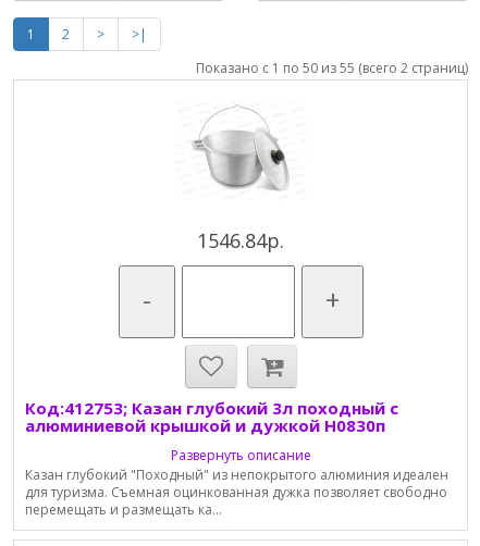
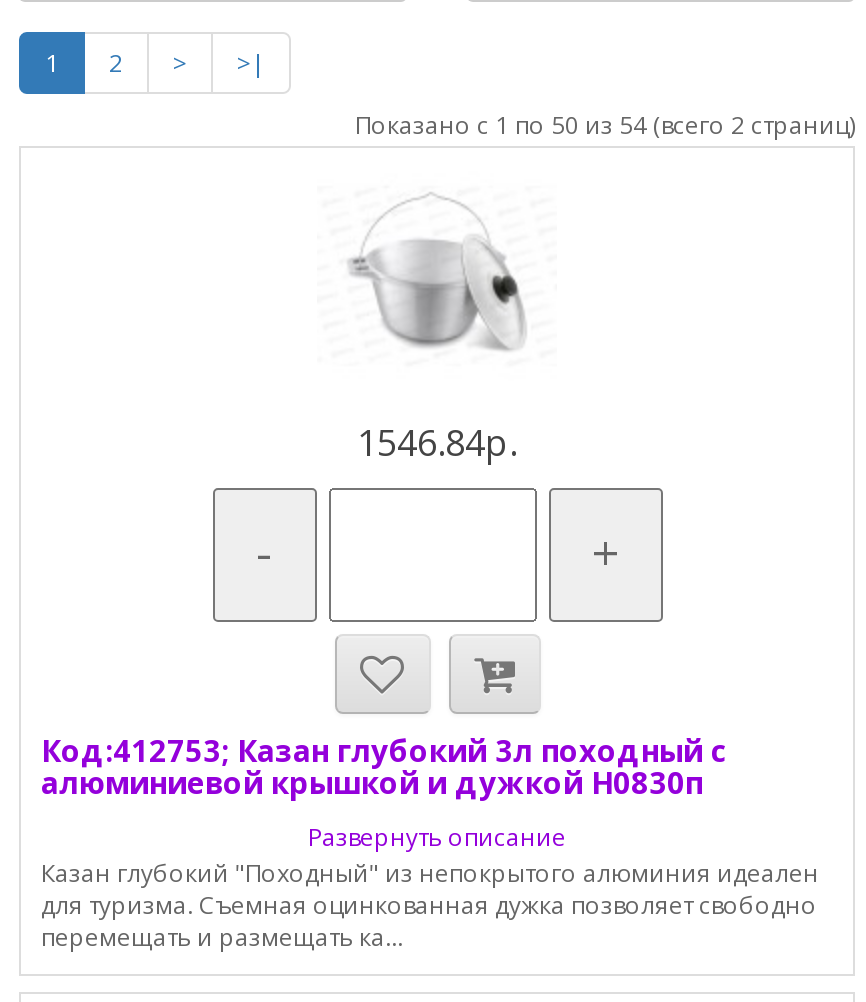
[196,59,468,77] Показано с 1 по 50 из 55 (всего 2 страниц) -> [355,108,855,142] Показано с 1 по 50 из 54 (всего 2 страниц)

